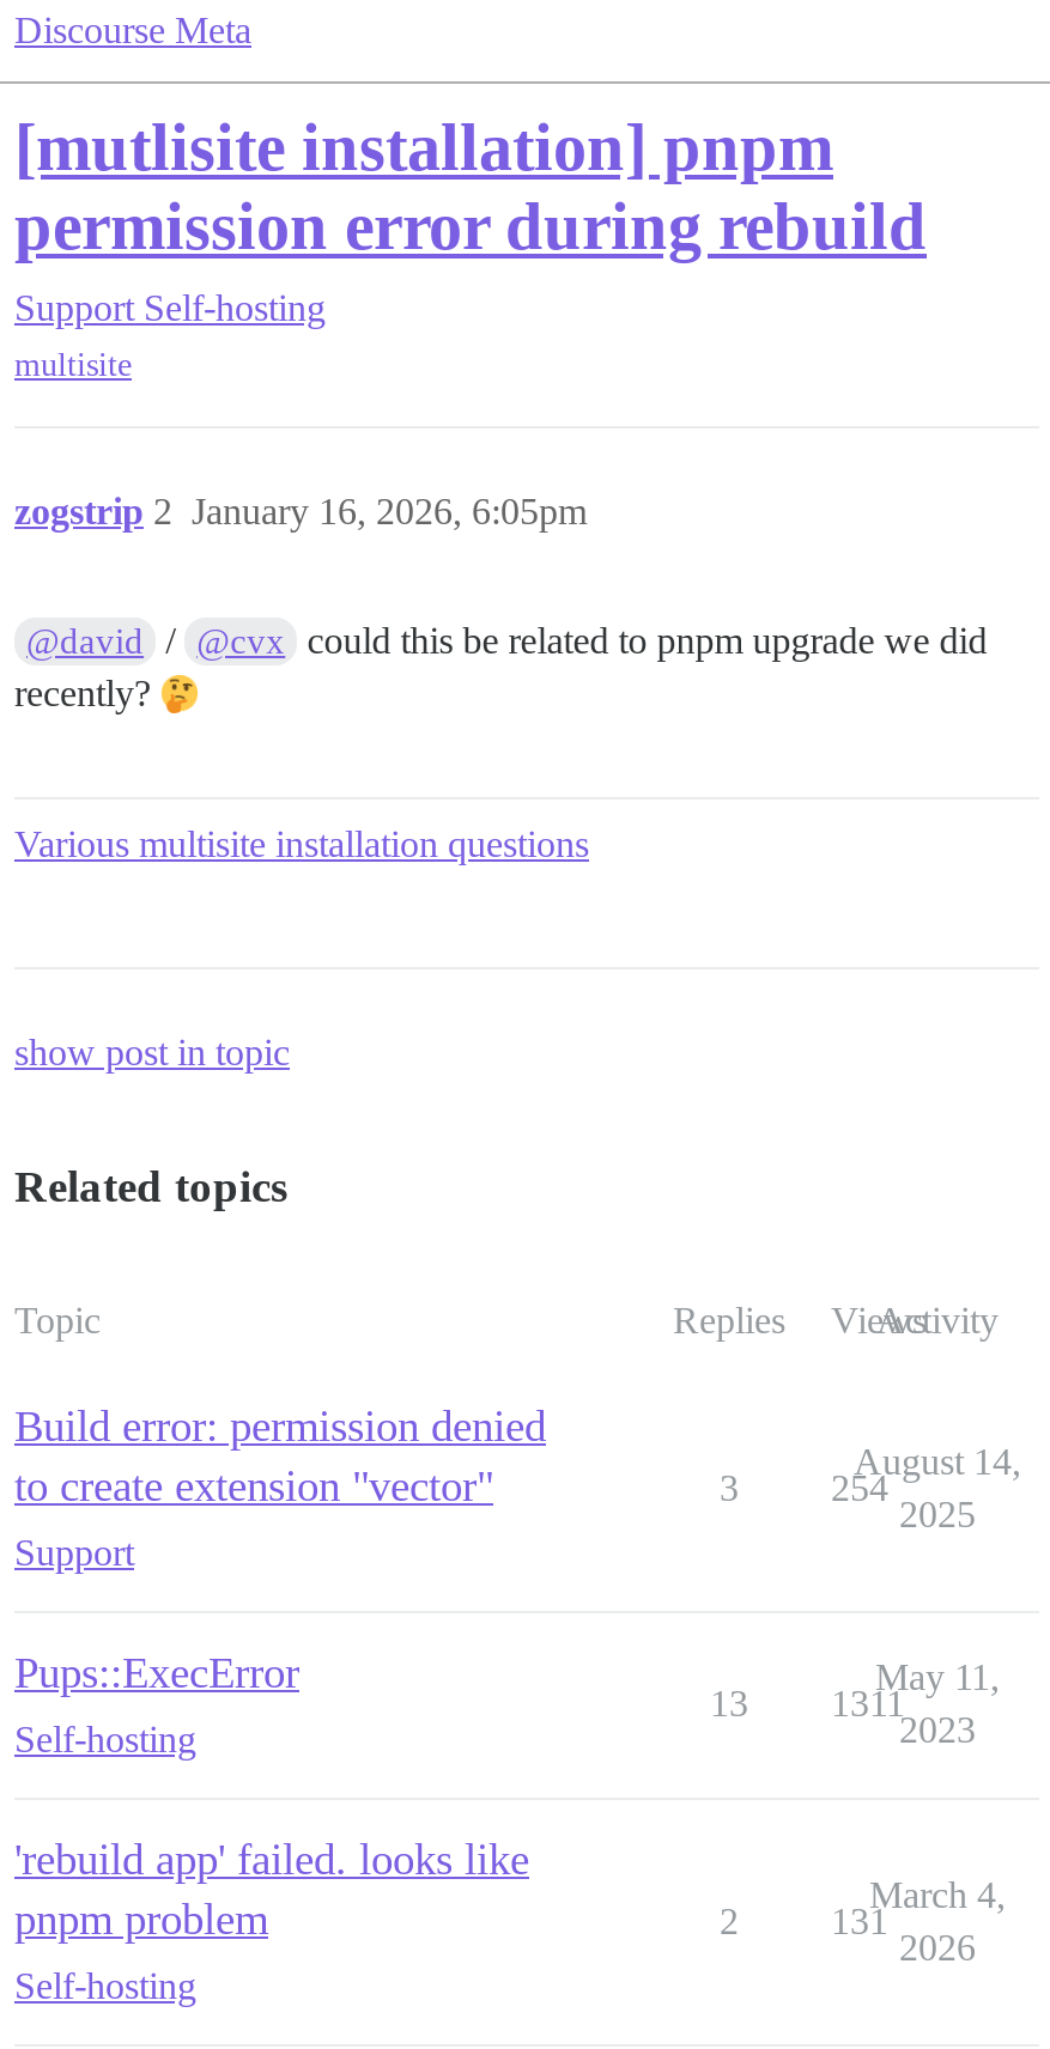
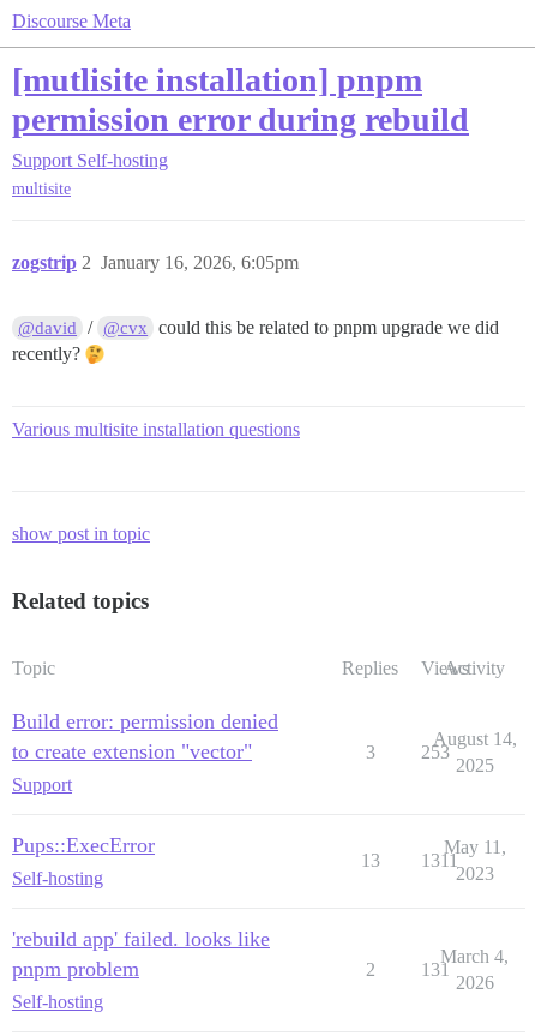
[831,1468,888,1509] 254 -> [421,742,450,763] 253

